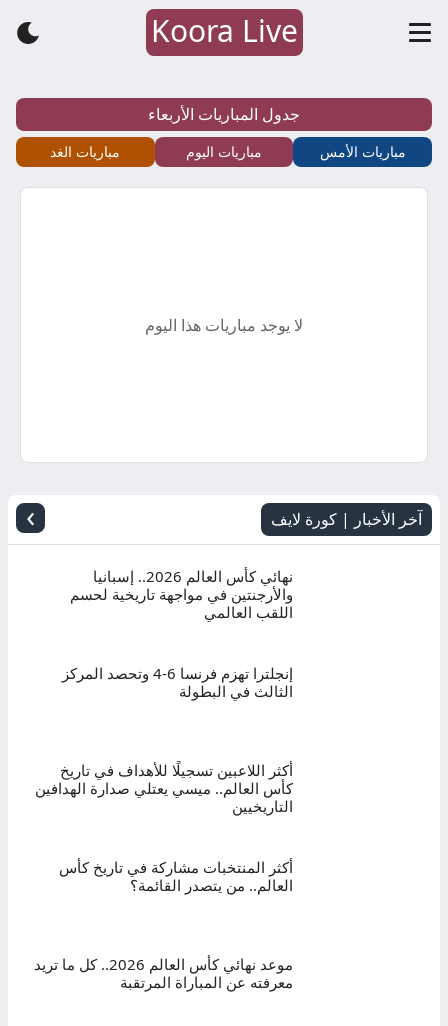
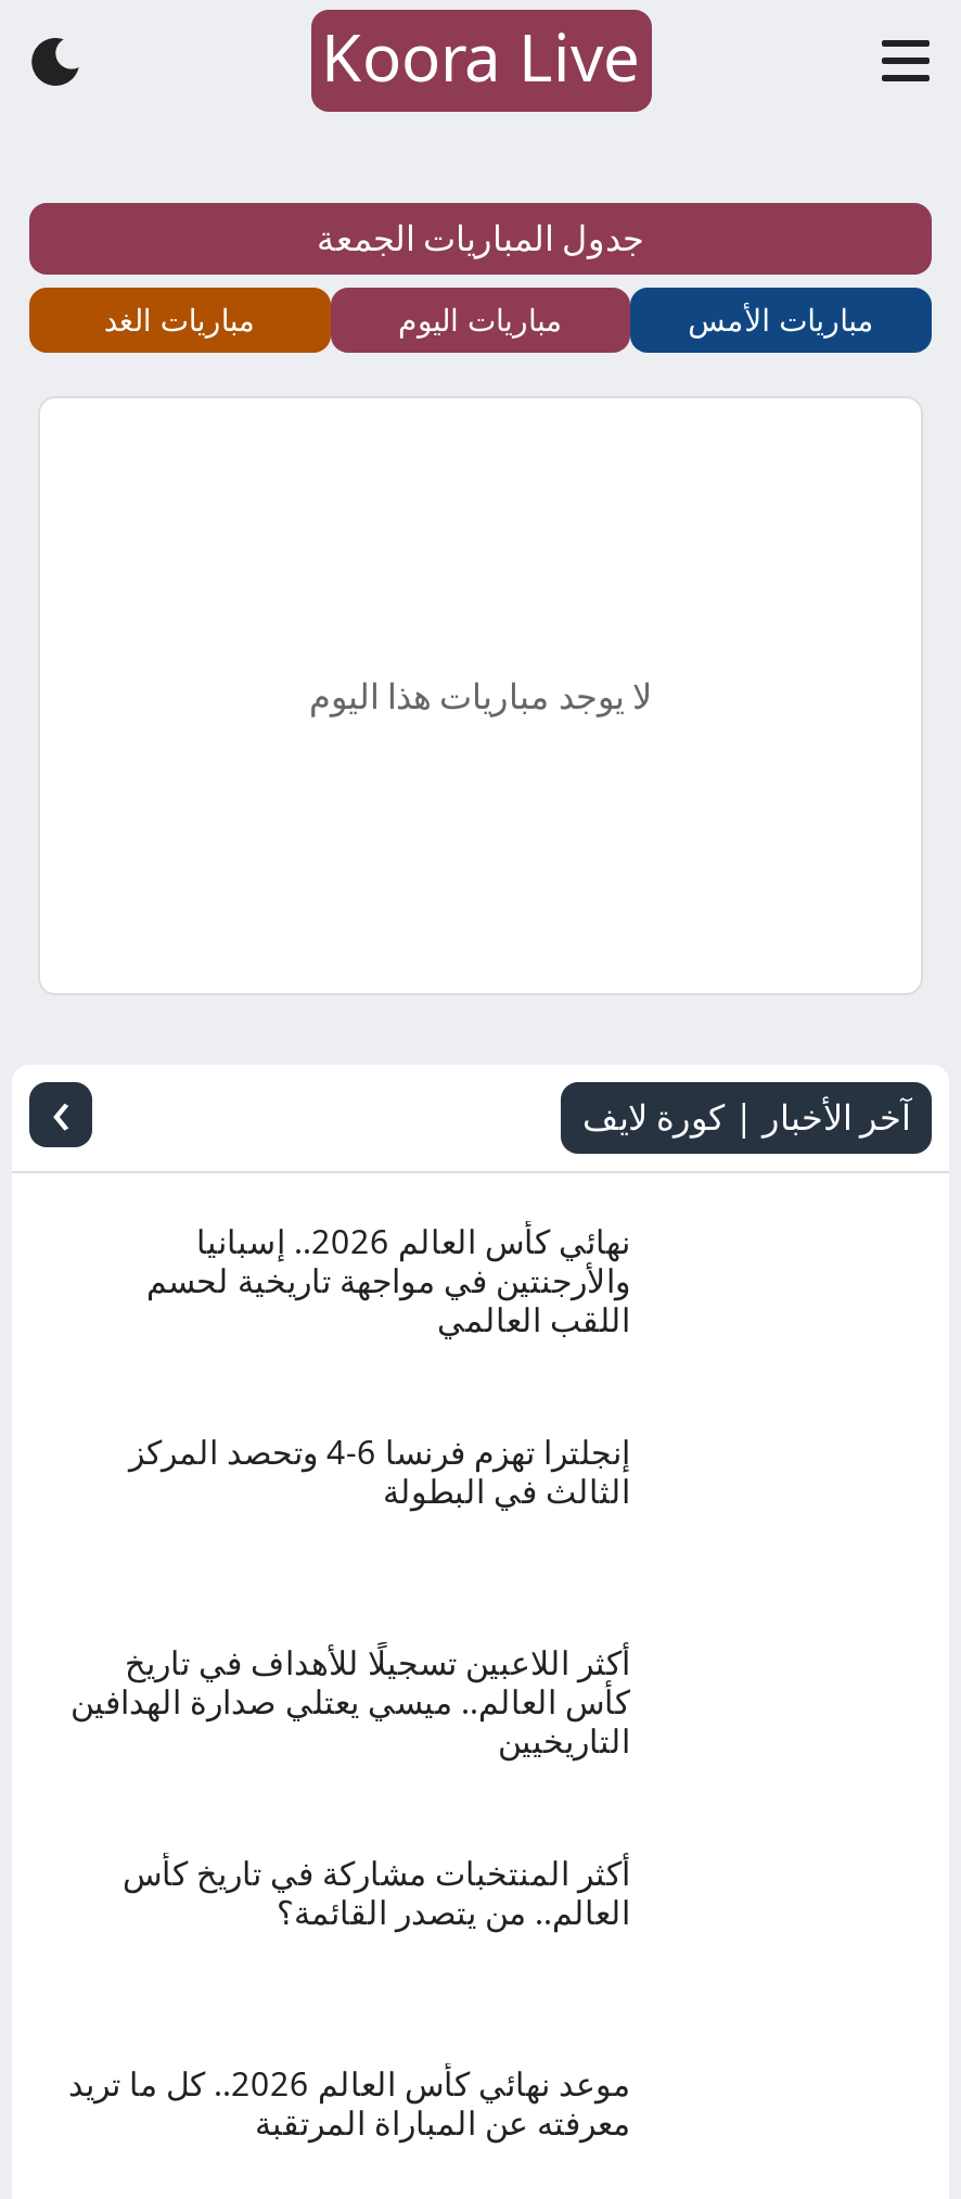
[148,103,300,125] جدول المباريات الأربعاء -> [317,214,644,262] جدول المباريات الجمعة

